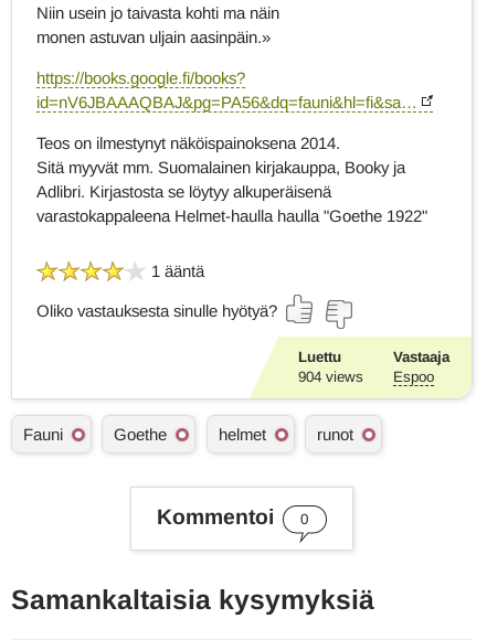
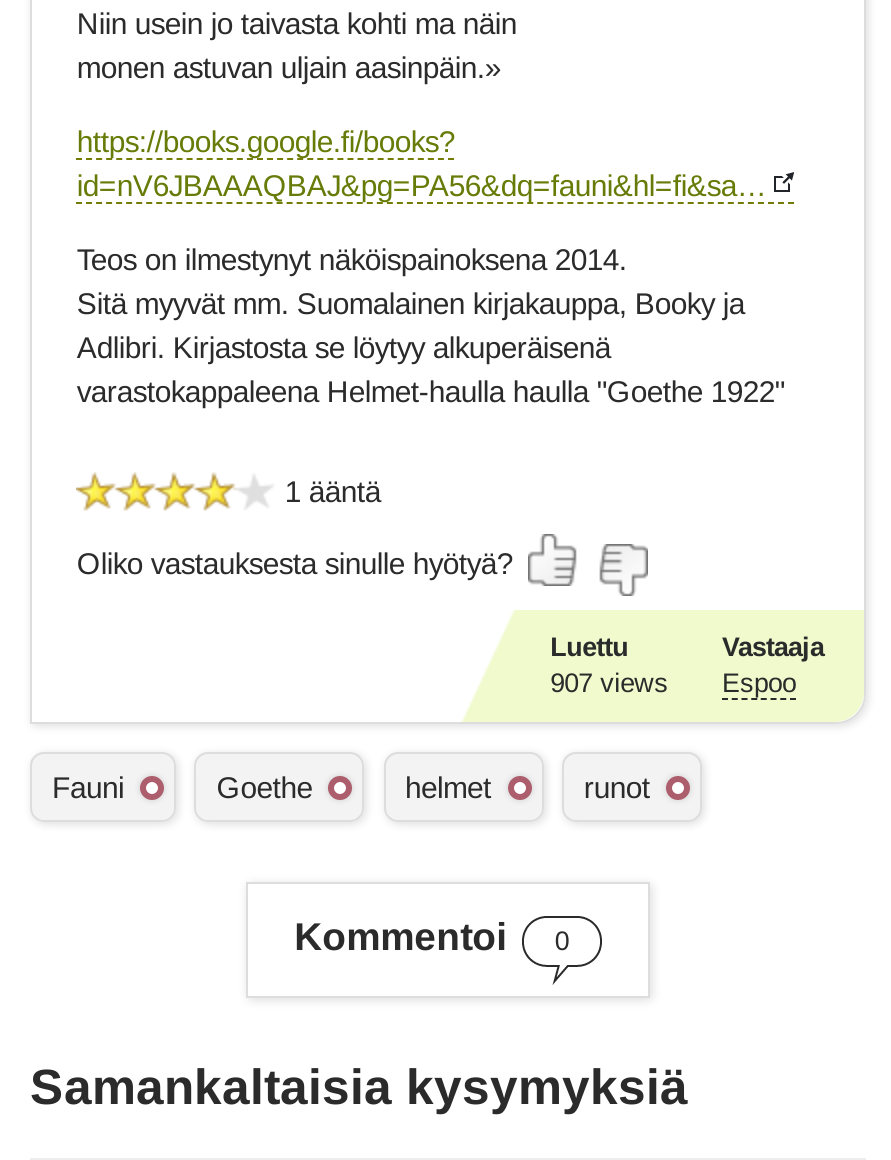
[298,369,434,386] 904 views Espoo -> [550,669,796,699] 907 views Espoo

